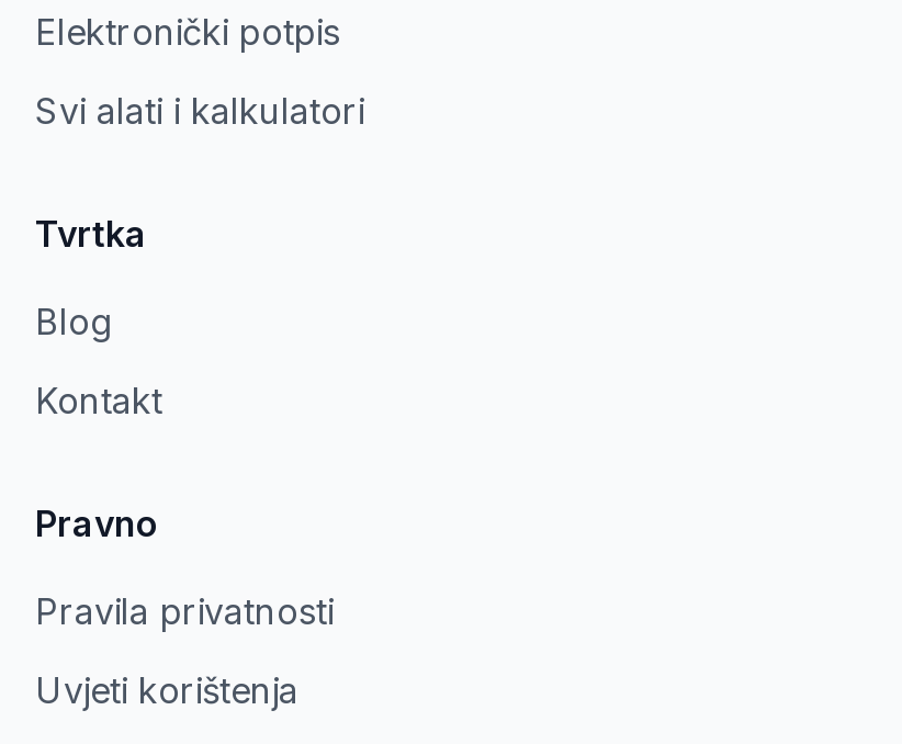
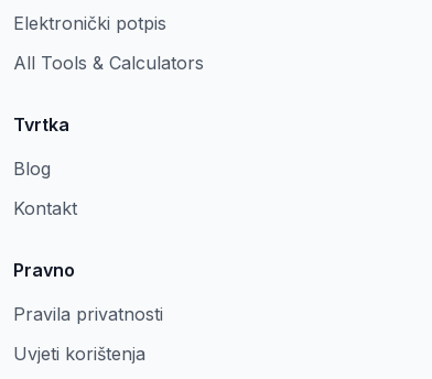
[35,89,364,133] Svi alati i kalkulatori -> [13,52,204,74] All Tools & Calculators

